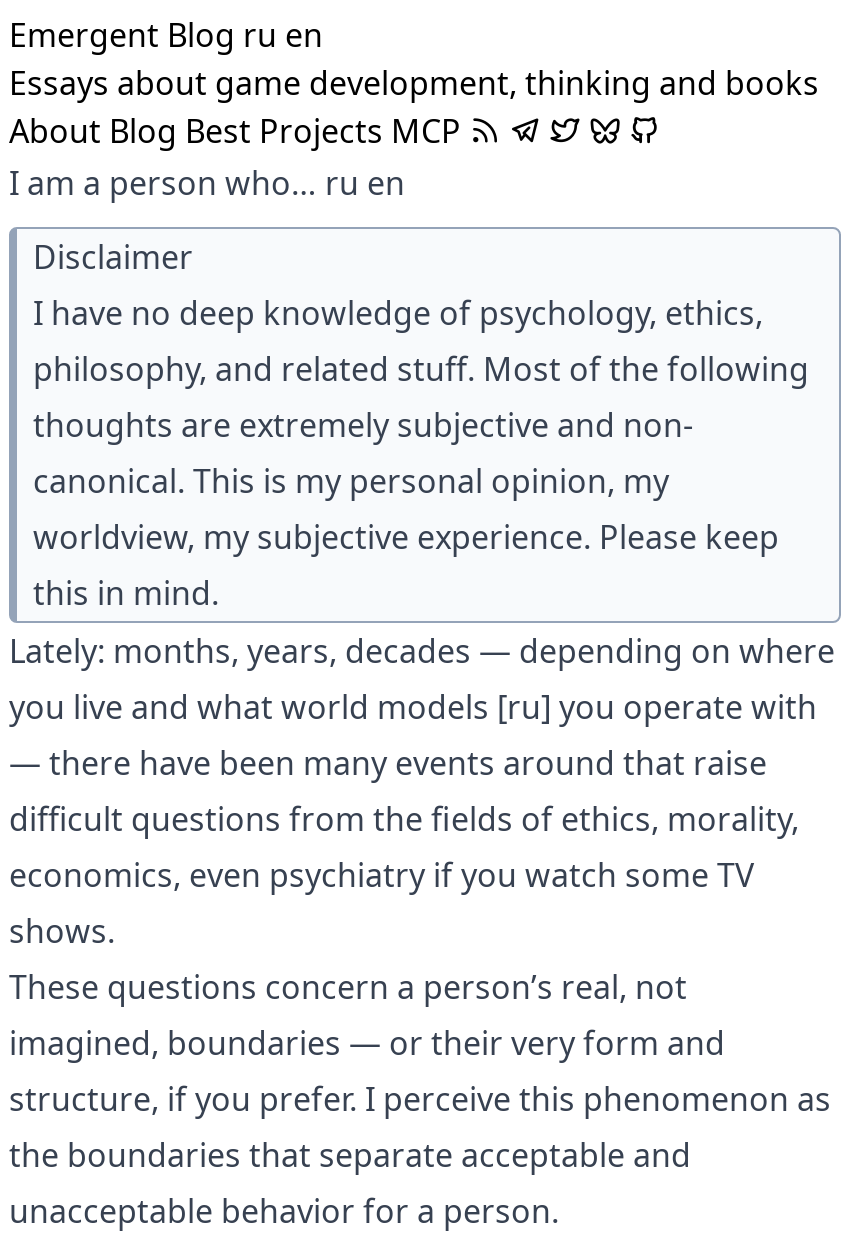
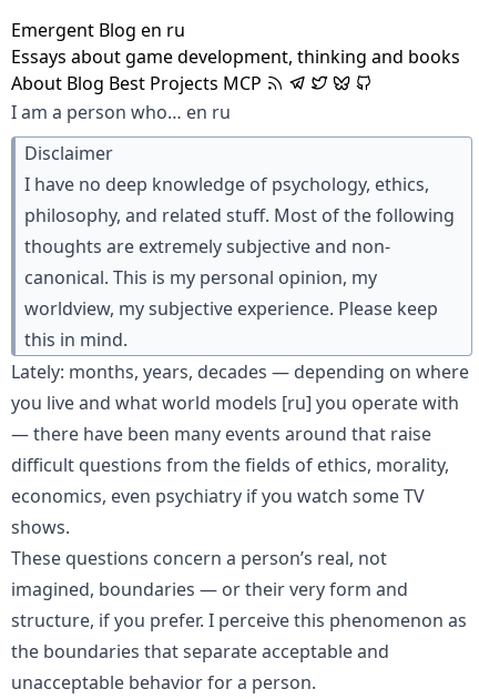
[9,13,323,57] Emergent Blog ru en -> [11,18,185,42] Emergent Blog en ru
[9,161,405,205] I am a person who… ru en -> [11,100,231,124] I am a person who… en ru

